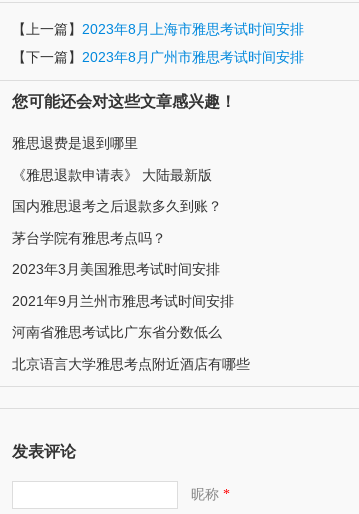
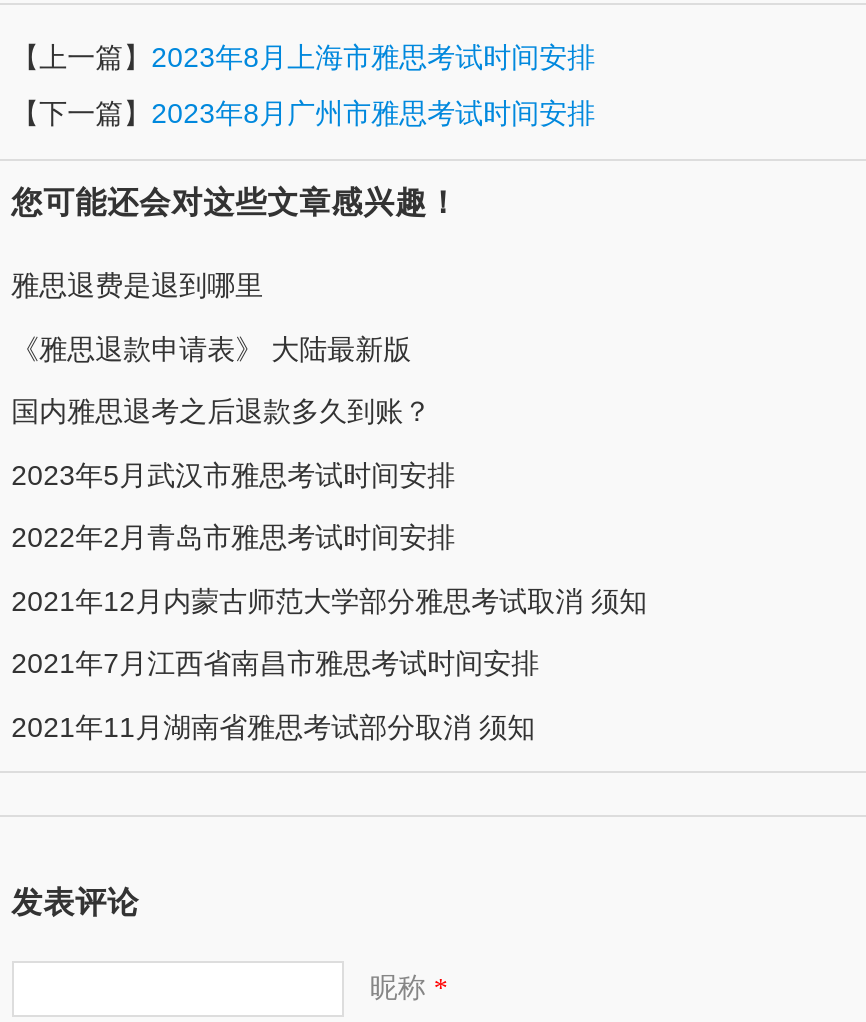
[12,230,166,246] 茅台学院有雅思考点吗？ -> [11,459,455,491] 2023年5月武汉市雅思考试时间安排
[12,261,220,277] 2023年3月美国雅思考试时间安排 -> [11,522,455,554] 2022年2月青岛市雅思考试时间安排
[12,293,234,309] 2021年9月兰州市雅思考试时间安排 -> [11,585,647,617] 2021年12月内蒙古师范大学部分雅思考试取消 须知
[12,324,222,340] 河南省雅思考试比广东省分数低么 -> [11,648,539,680] 2021年7月江西省南昌市雅思考试时间安排
[12,356,250,372] 北京语言大学雅思考点附近酒店有哪些 -> [11,711,535,743] 2021年11月湖南省雅思考试部分取消 须知

